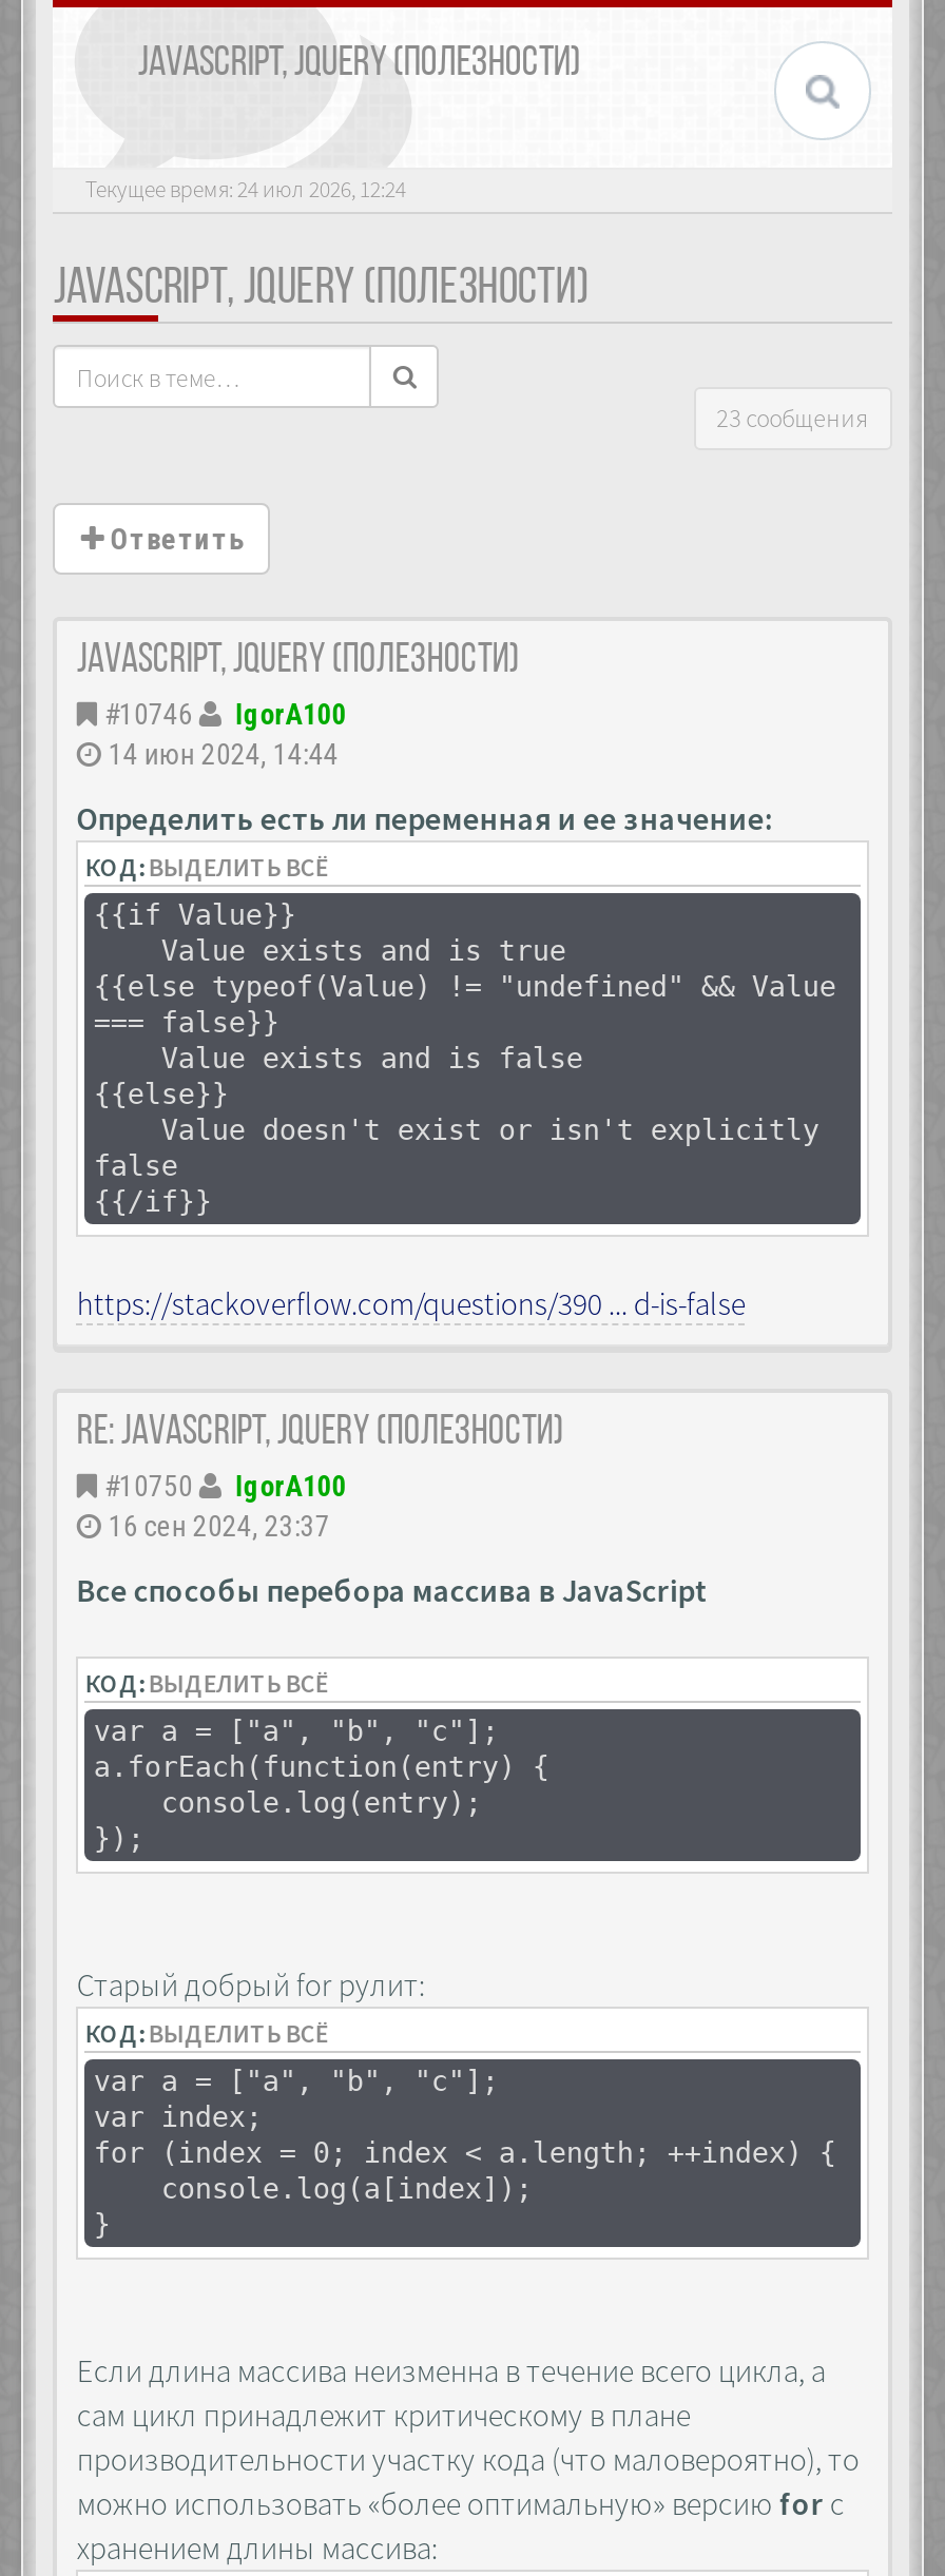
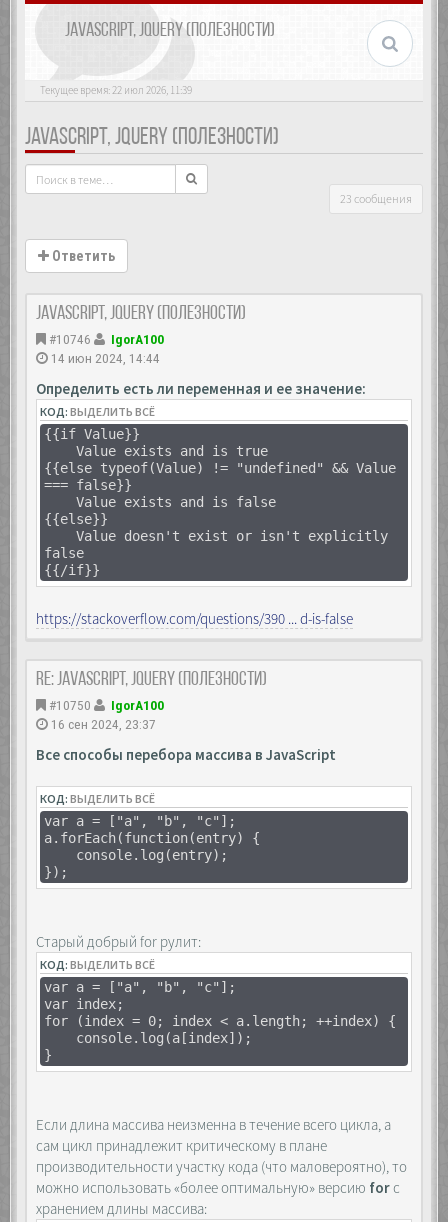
[85,174,406,204] Текущее время: 24 июл 2026, 12:24 -> [40,83,192,97] Текущее время: 22 июл 2026, 11:39

